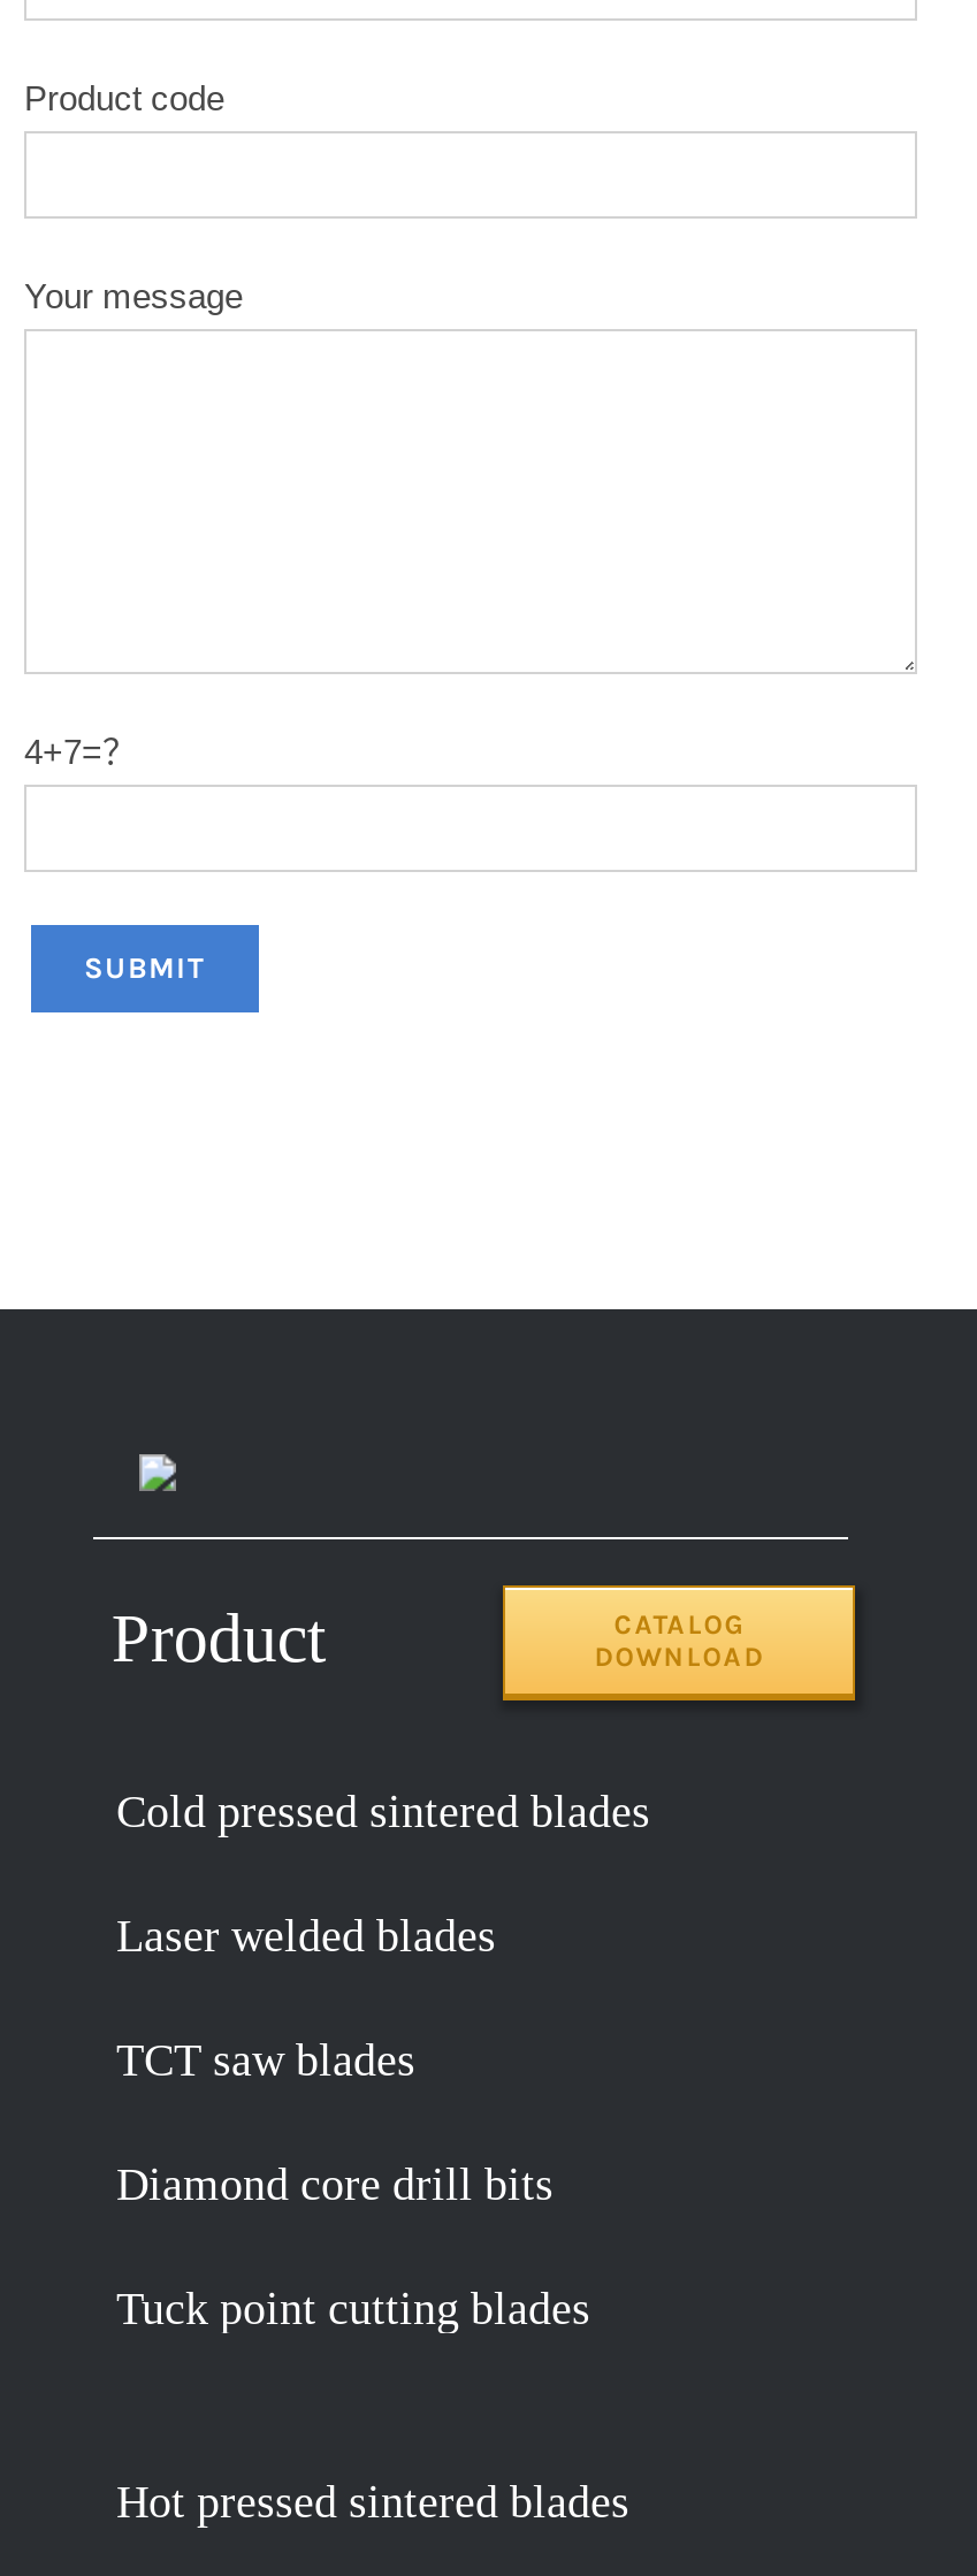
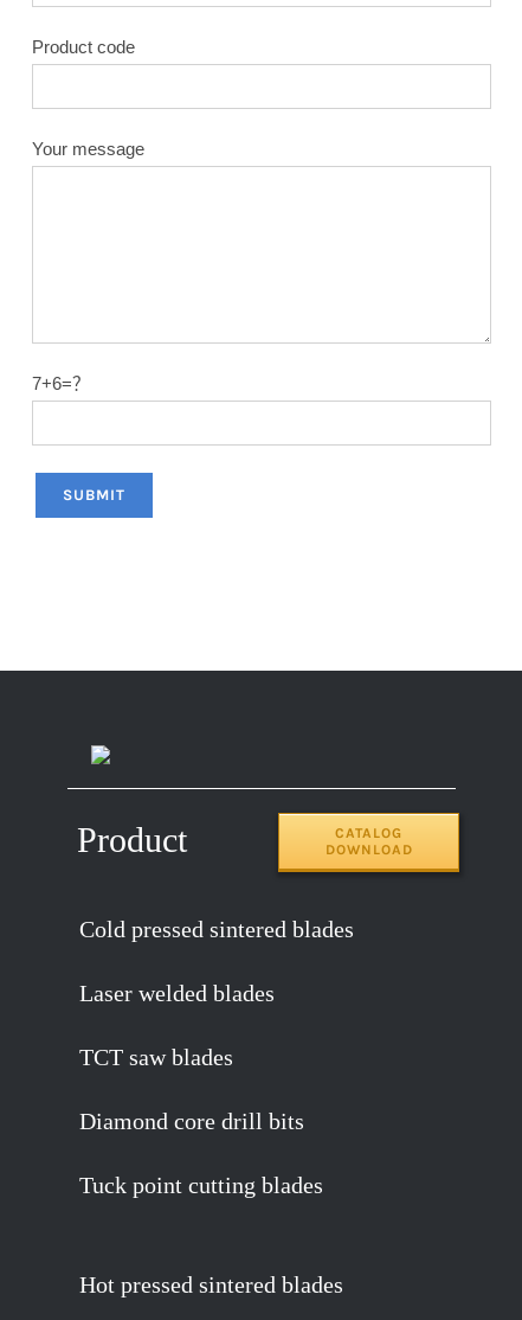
[24,732,137,771] 4+7=？ -> [32,373,90,393] 7+6=？

